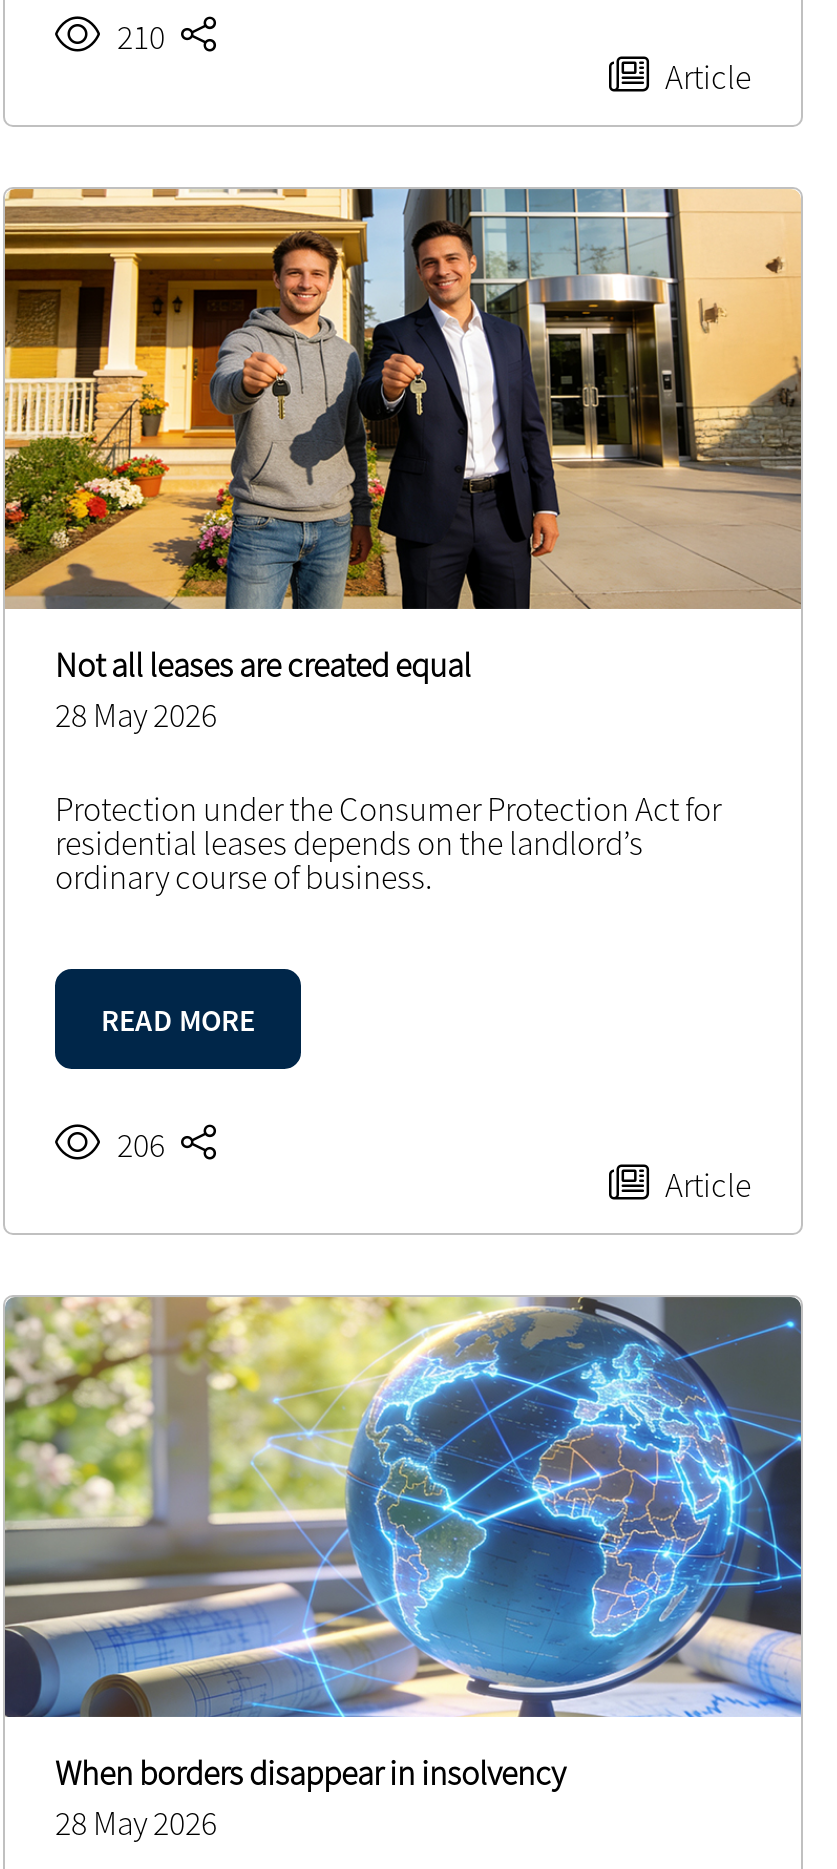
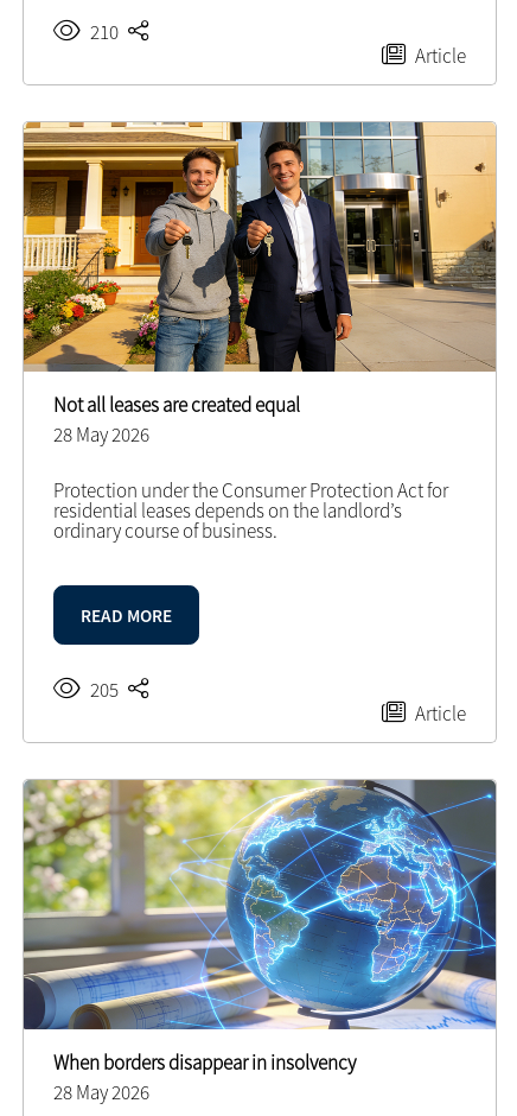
[117,1123,165,1167] 206 -> [90,677,119,703] 205

